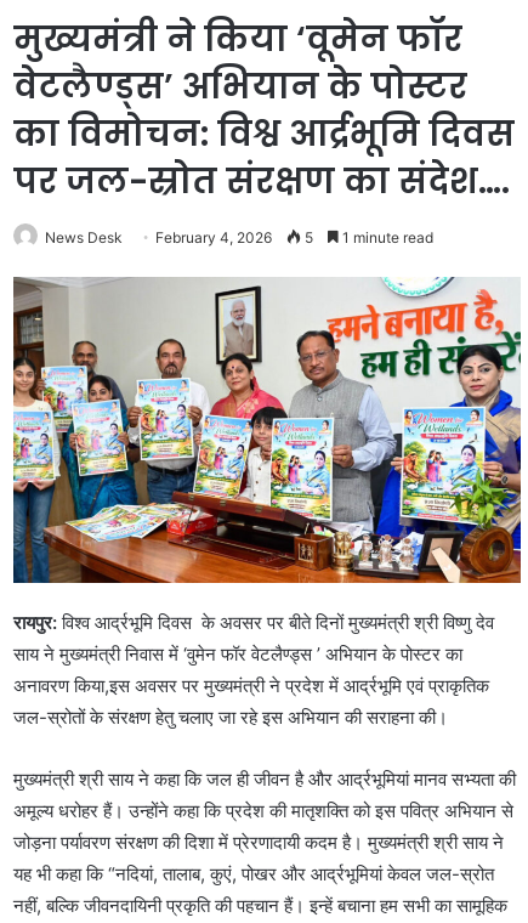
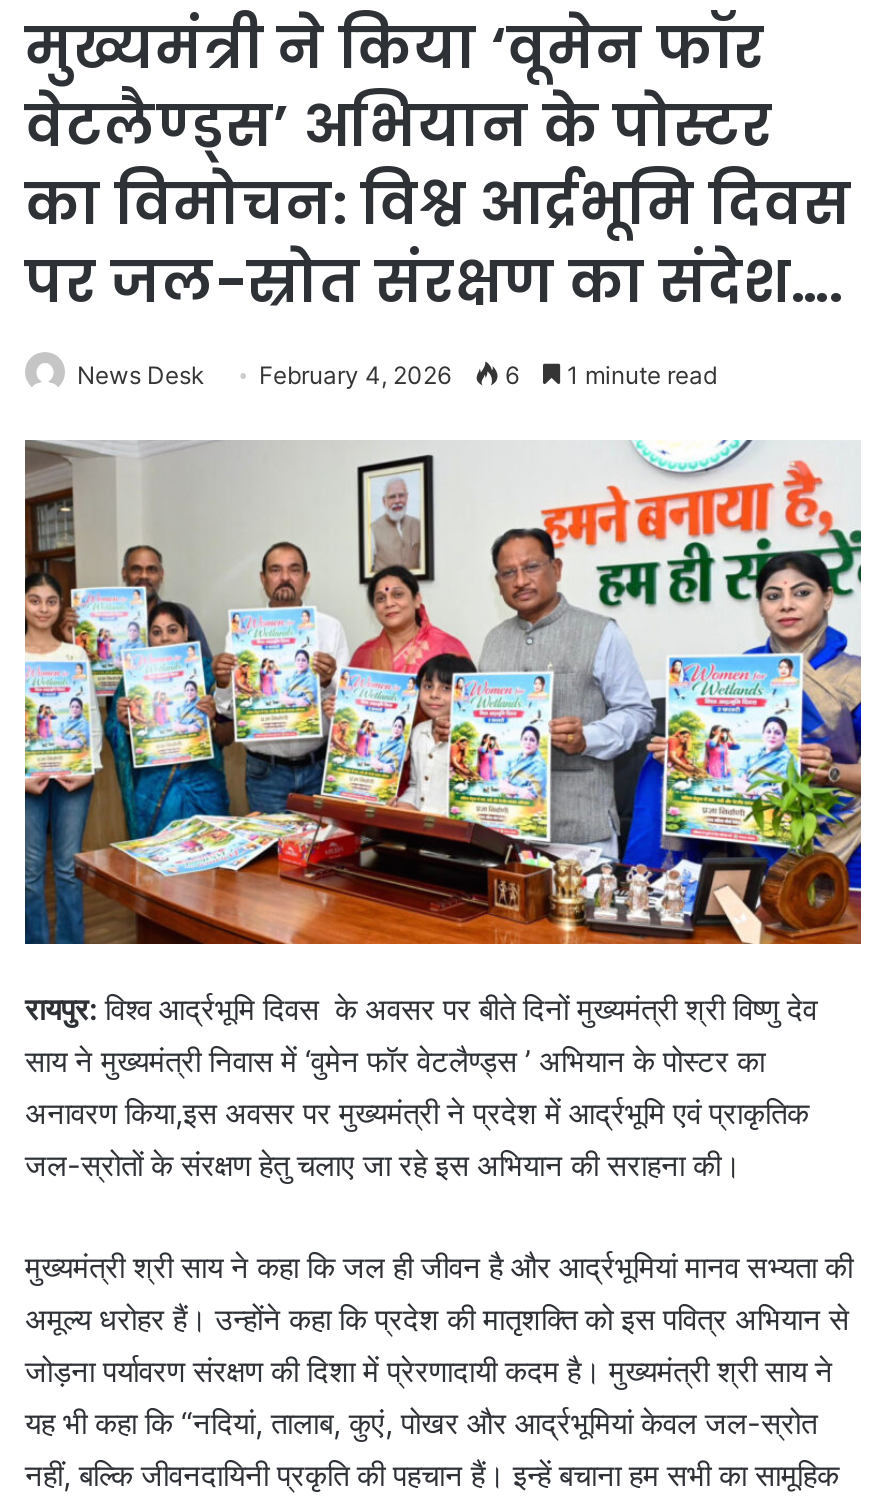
[45,228,433,247] News Desk February 4, 2026 5 1 minute read -> [77,360,717,390] News Desk February 4, 2026 6 1 minute read

